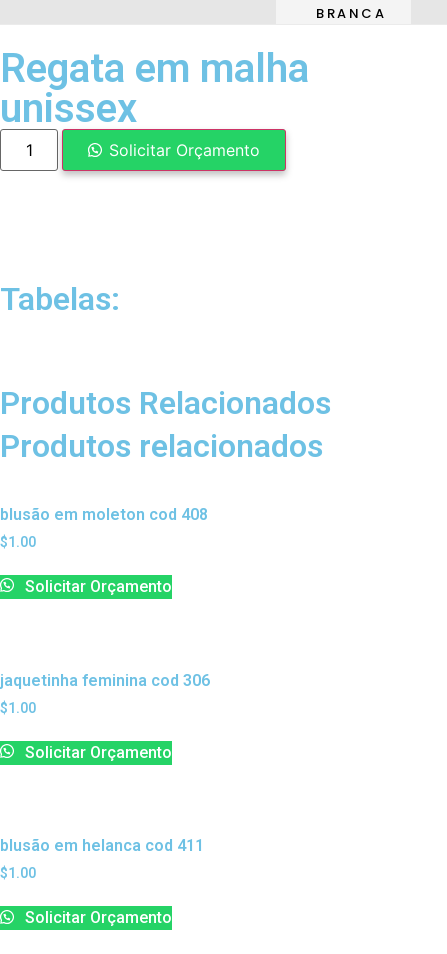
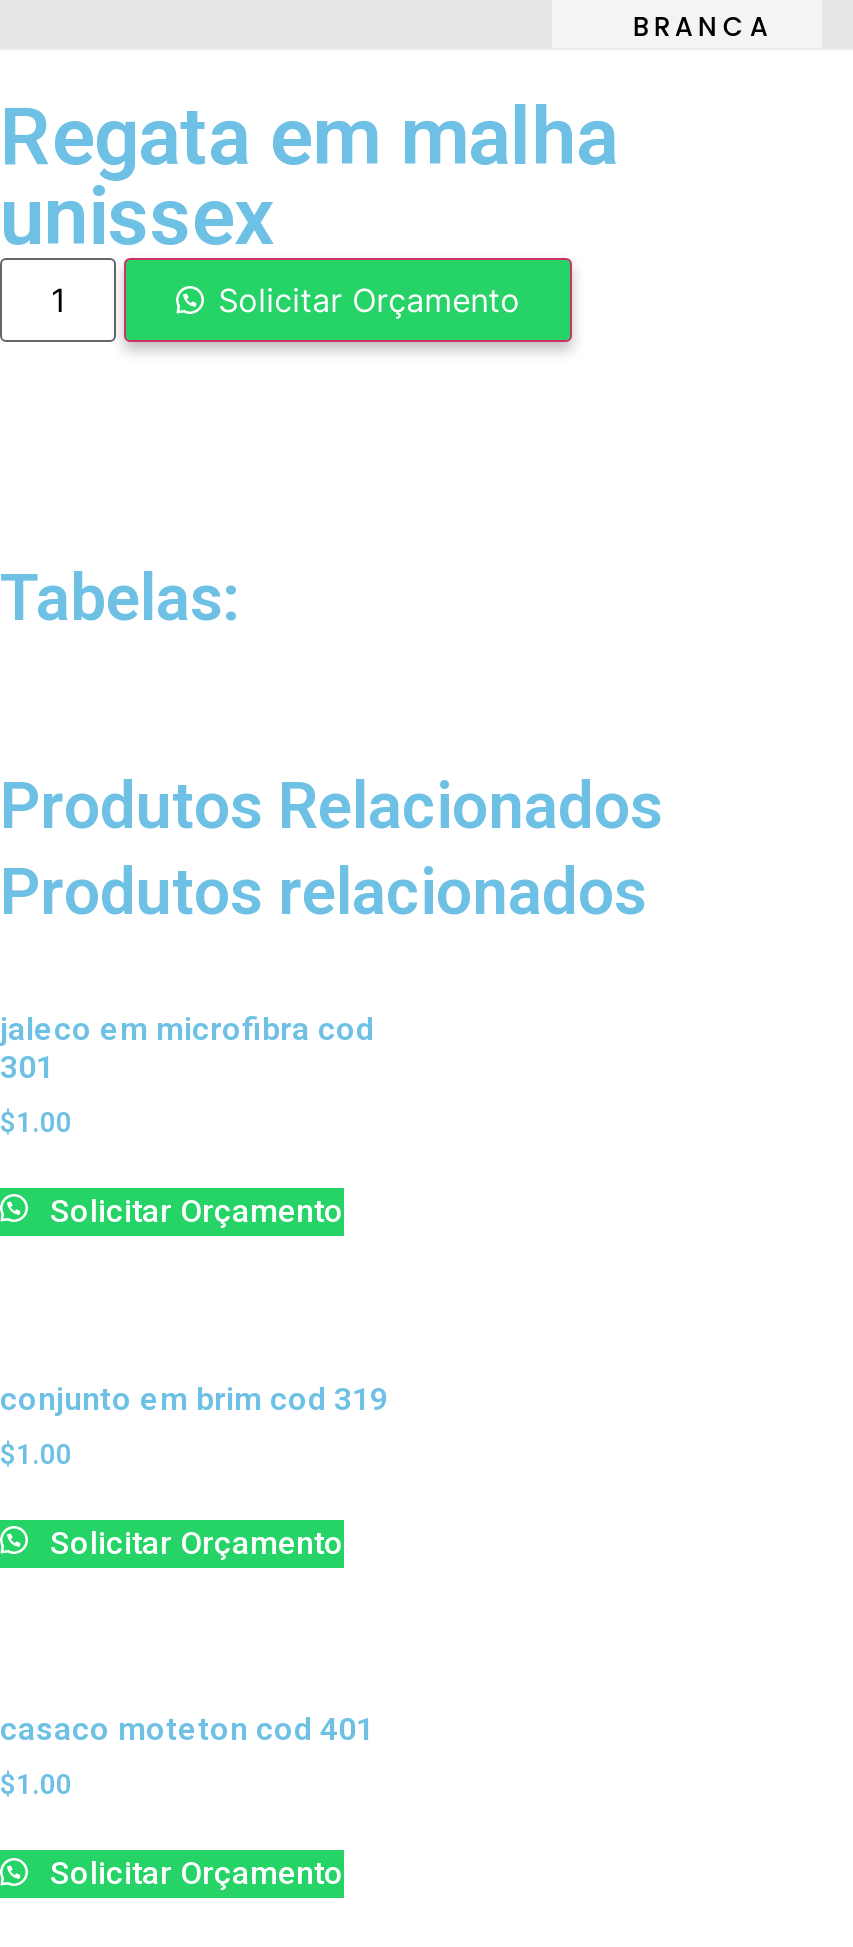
[0,505,208,524] blusão em moleton cod 408 -> [0,1010,374,1086] jaleco em microfibra cod | 301
[0,671,210,690] jaquetinha feminina cod 306 -> [0,1379,388,1417] conjunto em brim cod 319
[0,836,204,855] blusão em helanca cod 411 -> [0,1711,374,1749] casaco moteton cod 401

